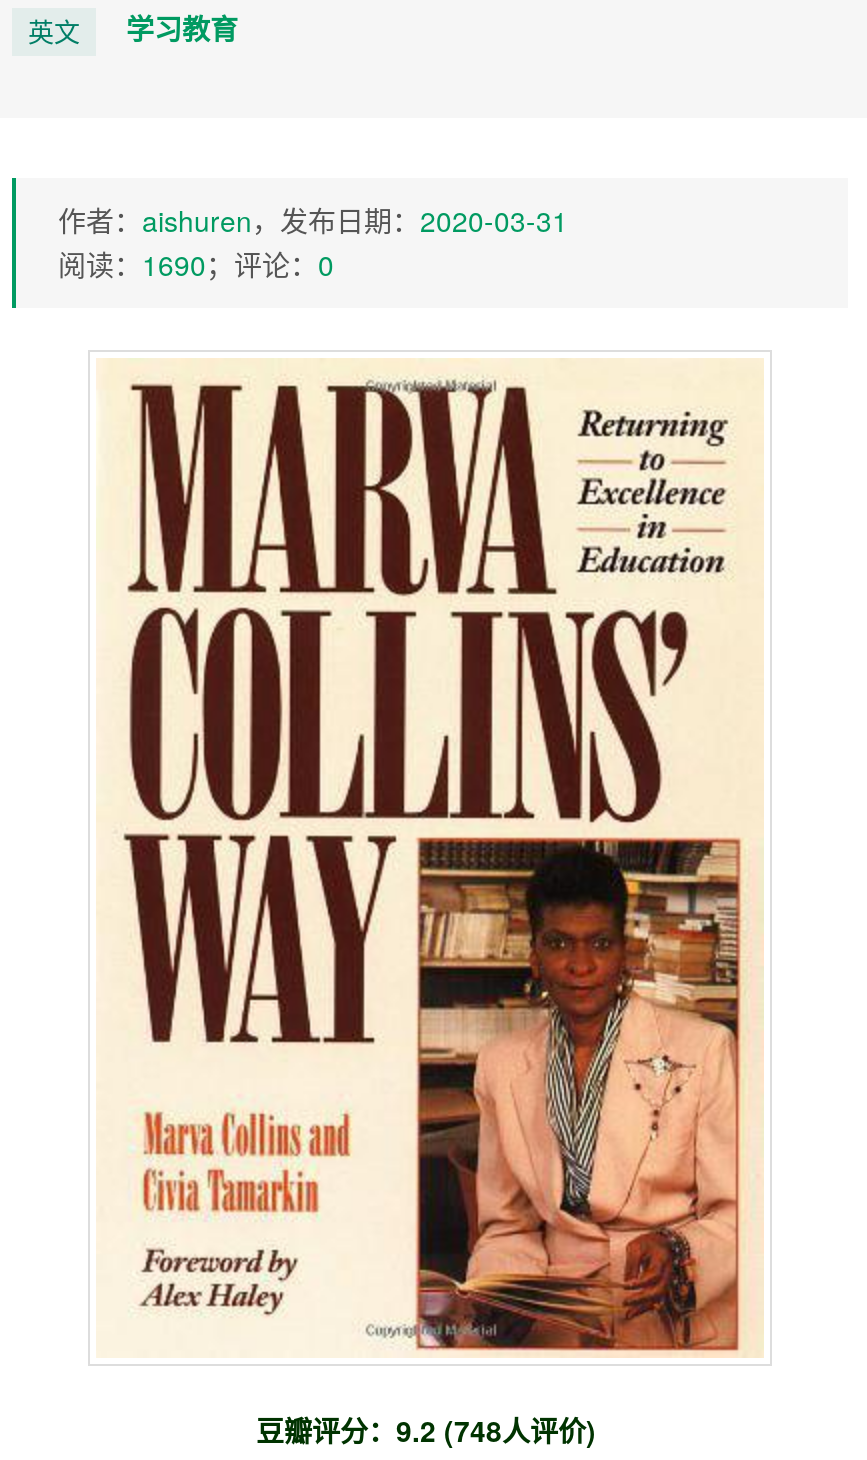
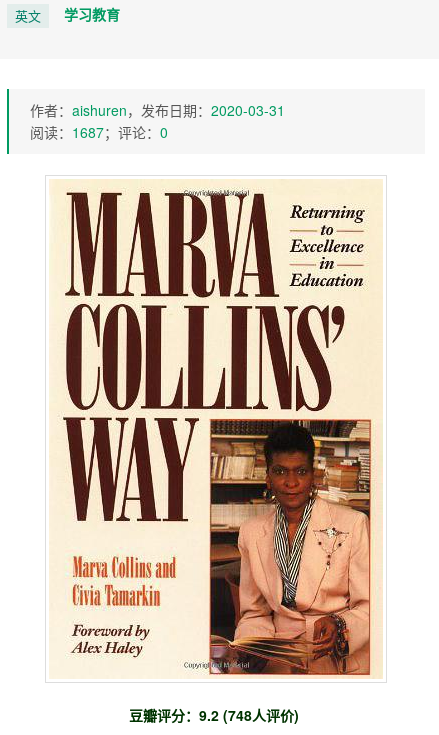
[58,244,334,284] 阅读：1690；评论：0 -> [30,122,168,142] 阅读：1687；评论：0

